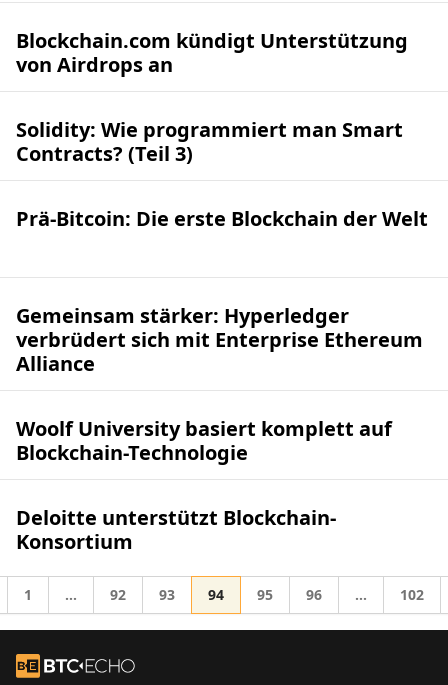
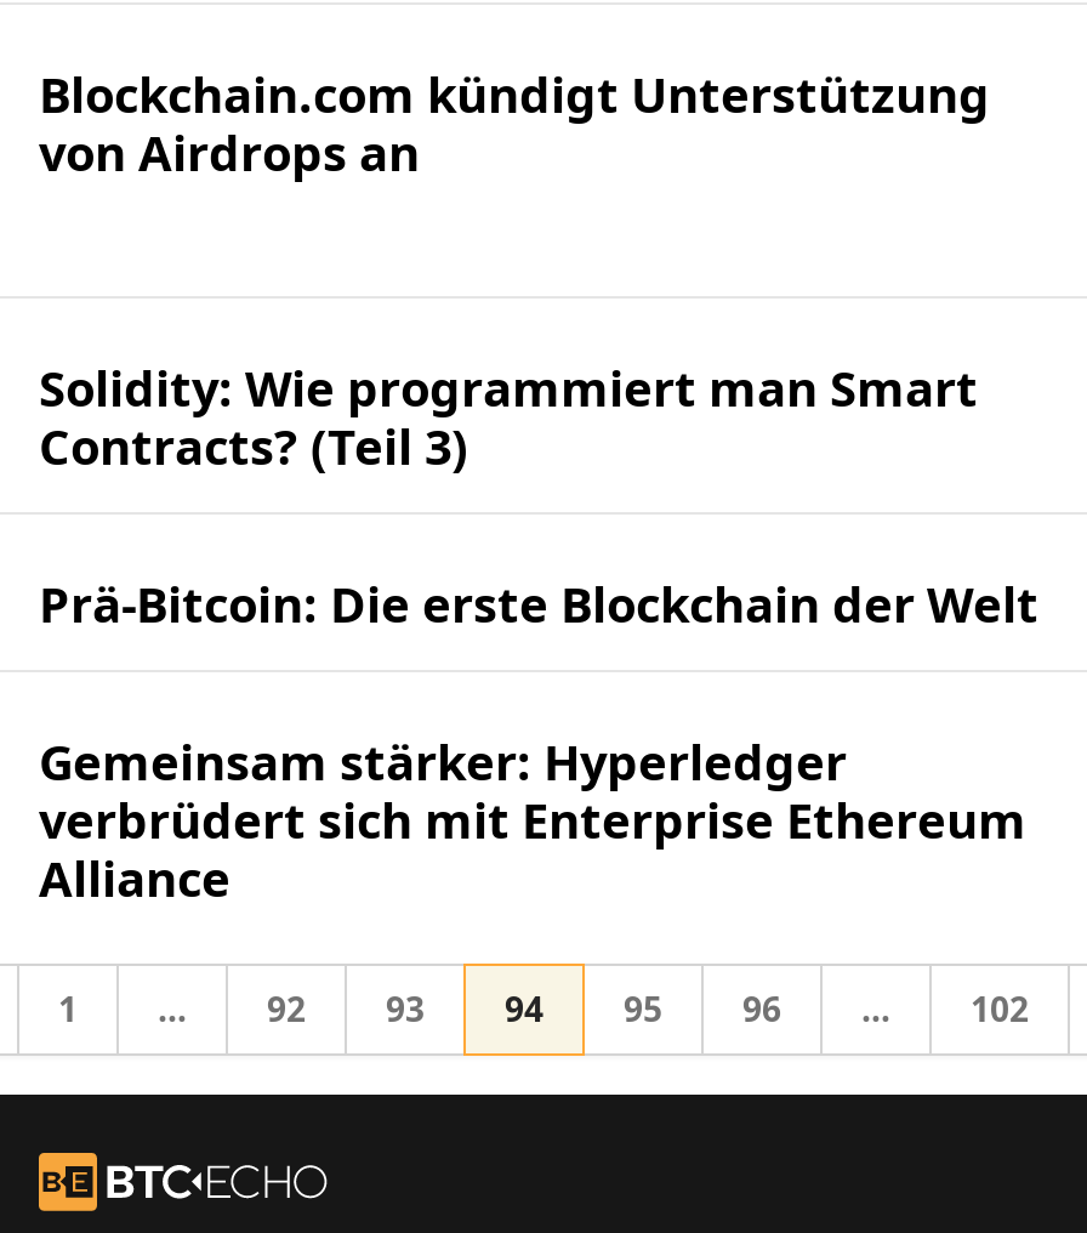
moved [16,116,428,232] -> [39,356,1038,638]: Solidity: Wie programmiert man Smart | Contracts? (Teil 3) | Prä-Bitcoin: Die erste Blockchain der Welt
[16,415,392,555] Woolf University basiert komplett auf | Blockchain-Technologie | Deloitte unterstützt Blockchain- | Konsortium -> none

